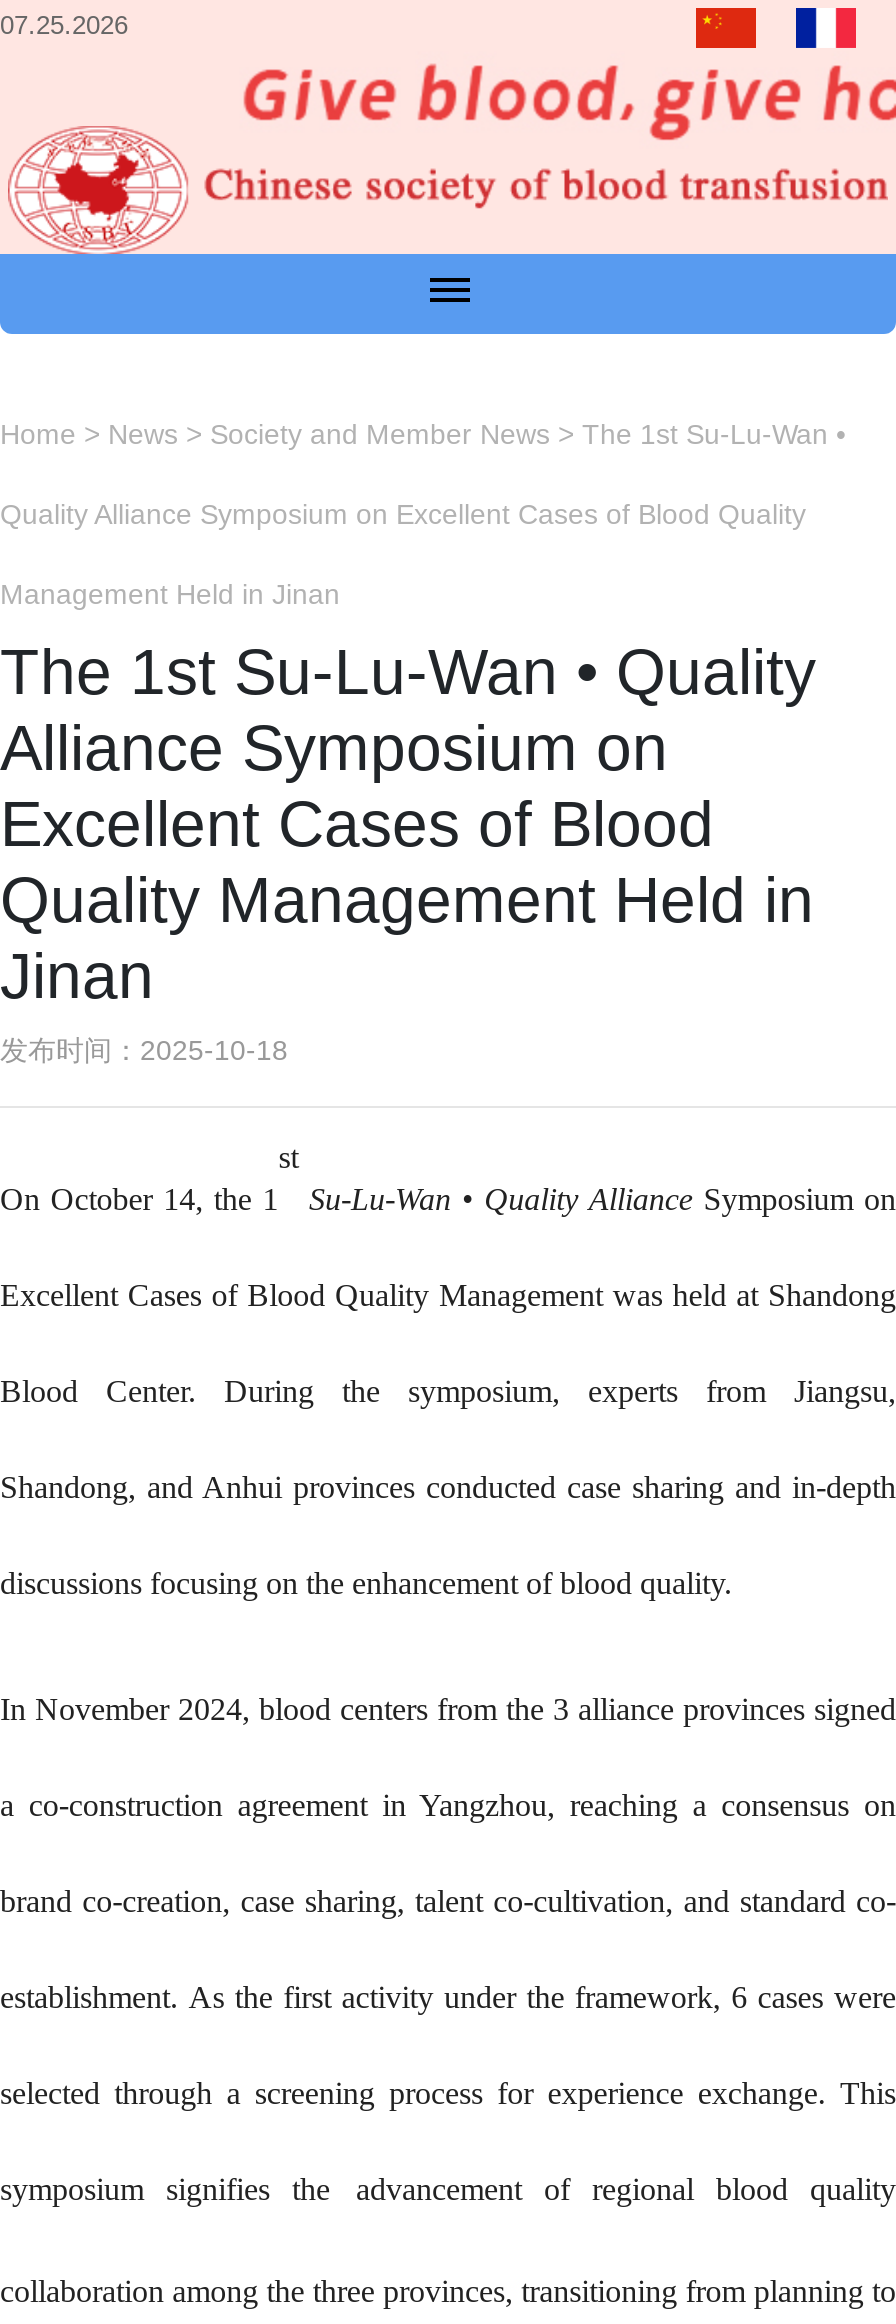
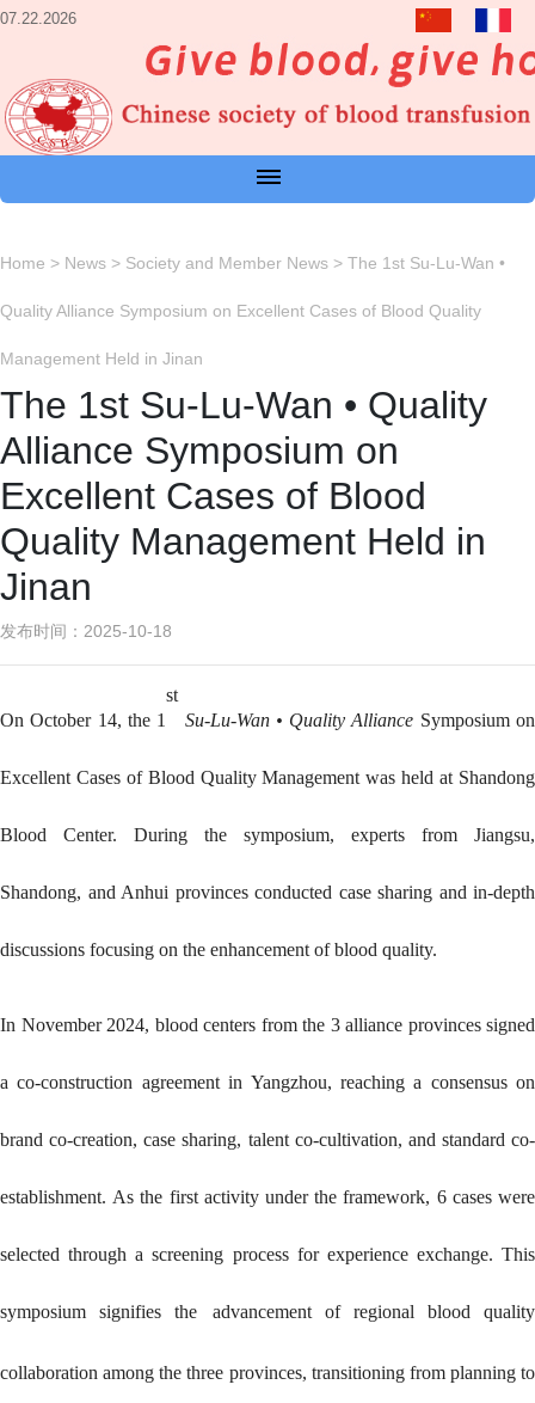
[0,10,128,40] 07.25.2026 -> [0,10,76,27] 07.22.2026

